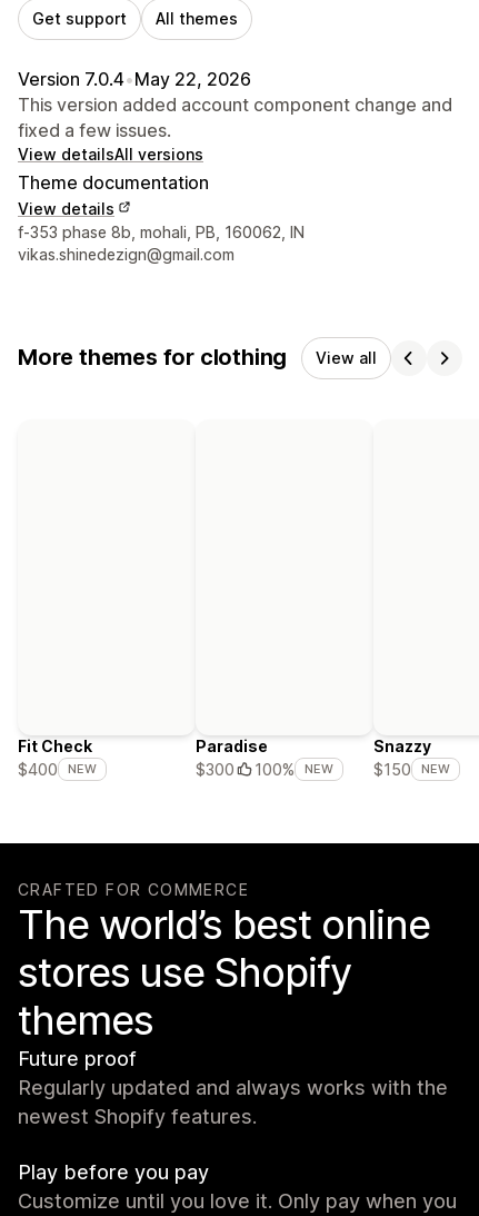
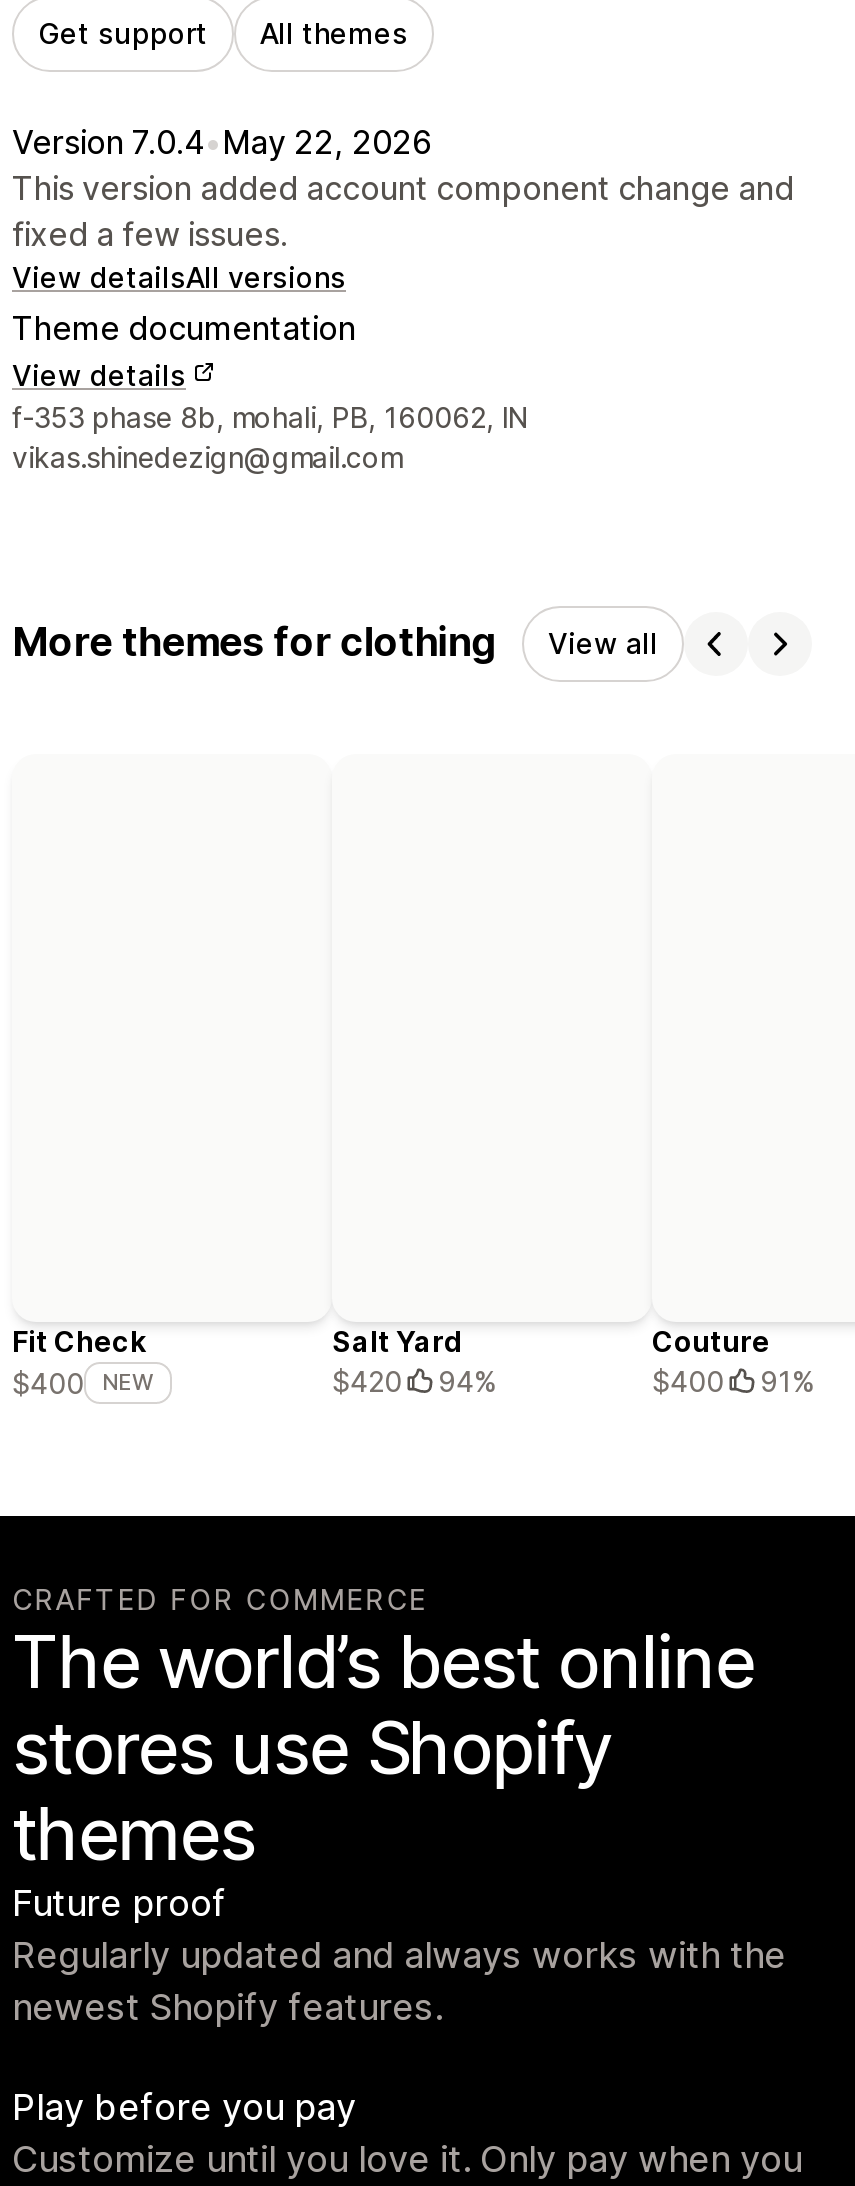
[196,737,333,779] Paradise | $300 | 100% | NEW -> [332,1325,496,1399] Salt Yard | $420 | 94%
[373,737,450,779] Snazzy | $150 | NEW -> [652,1325,814,1399] Couture | $400 | 91%

